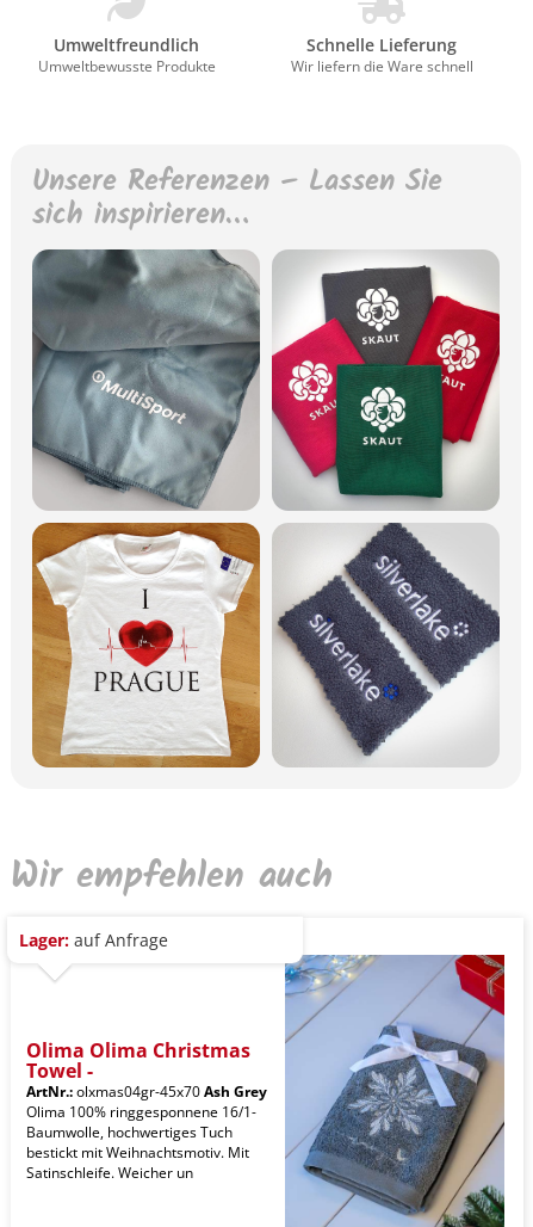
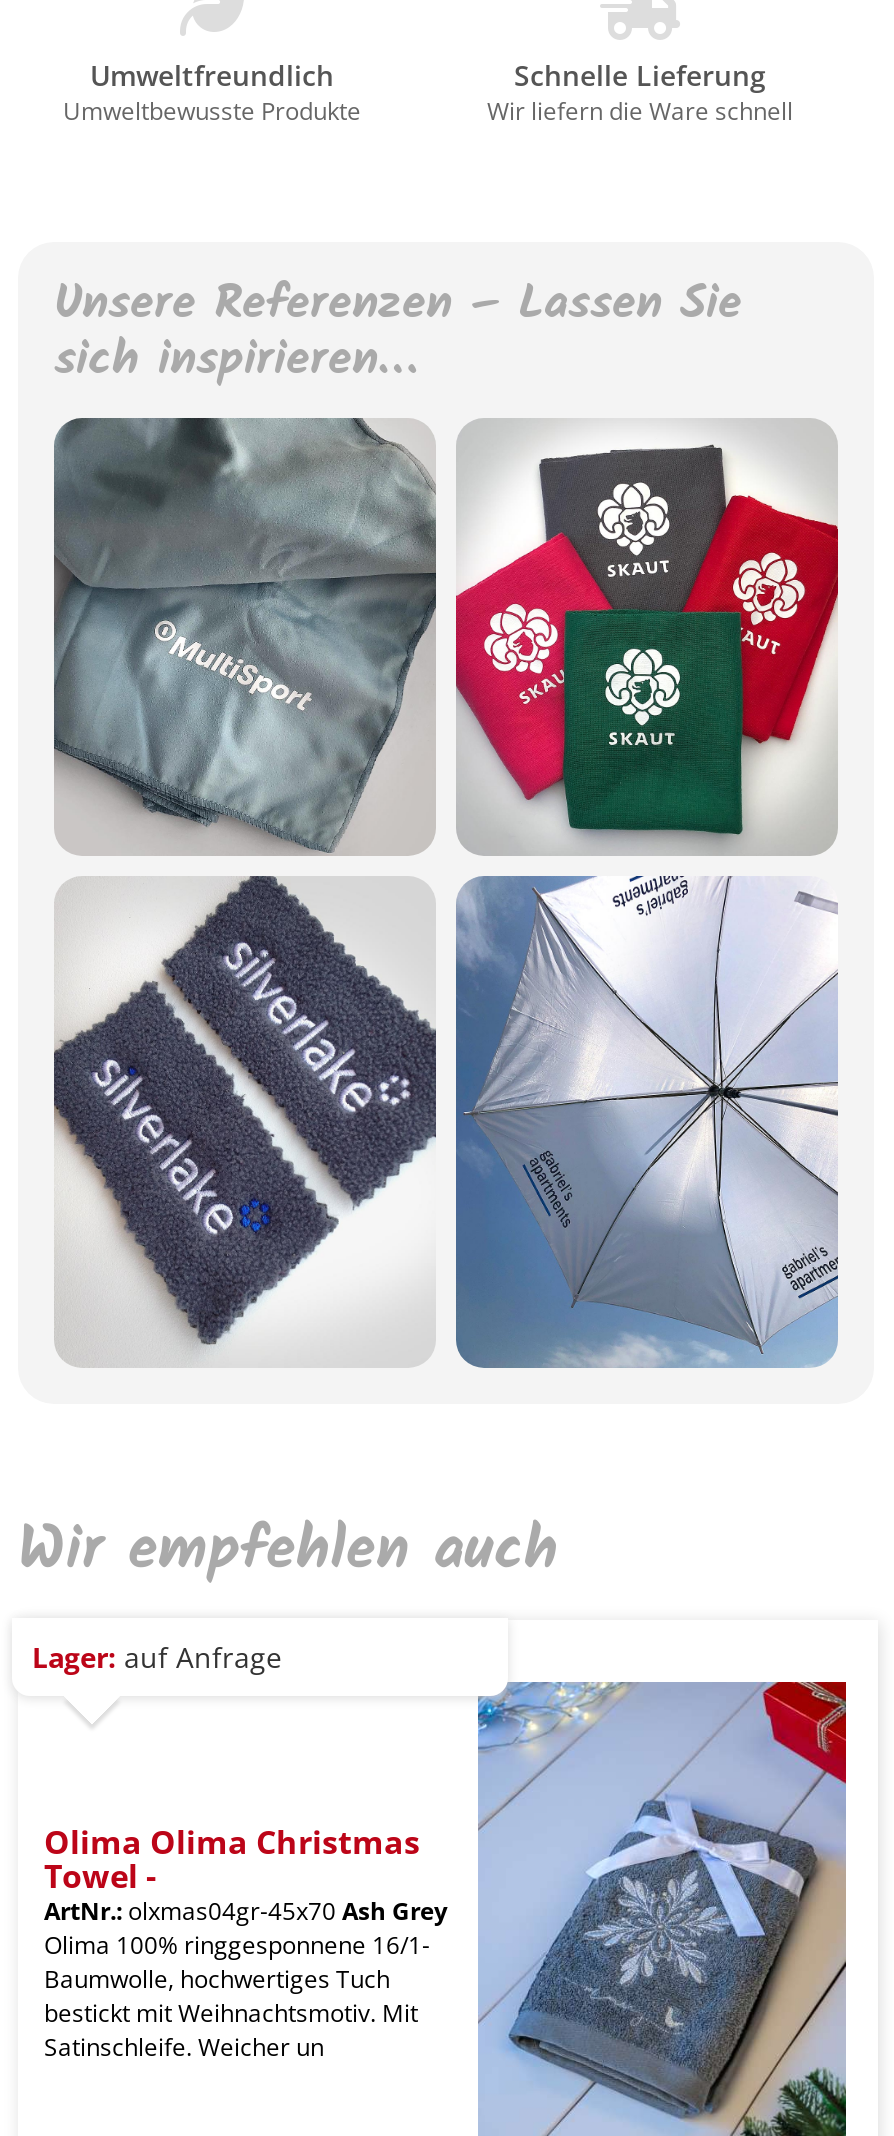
[31,522,261,769] [image] -> [52,874,438,1366] [image]
[272,522,501,769] [image] -> [456,876,838,1370] [image]

